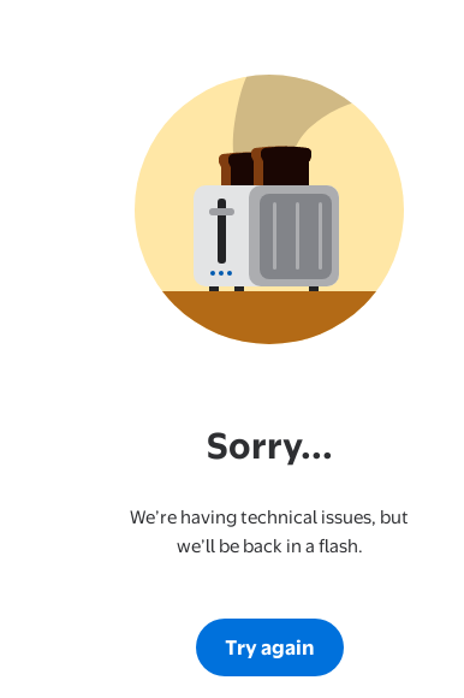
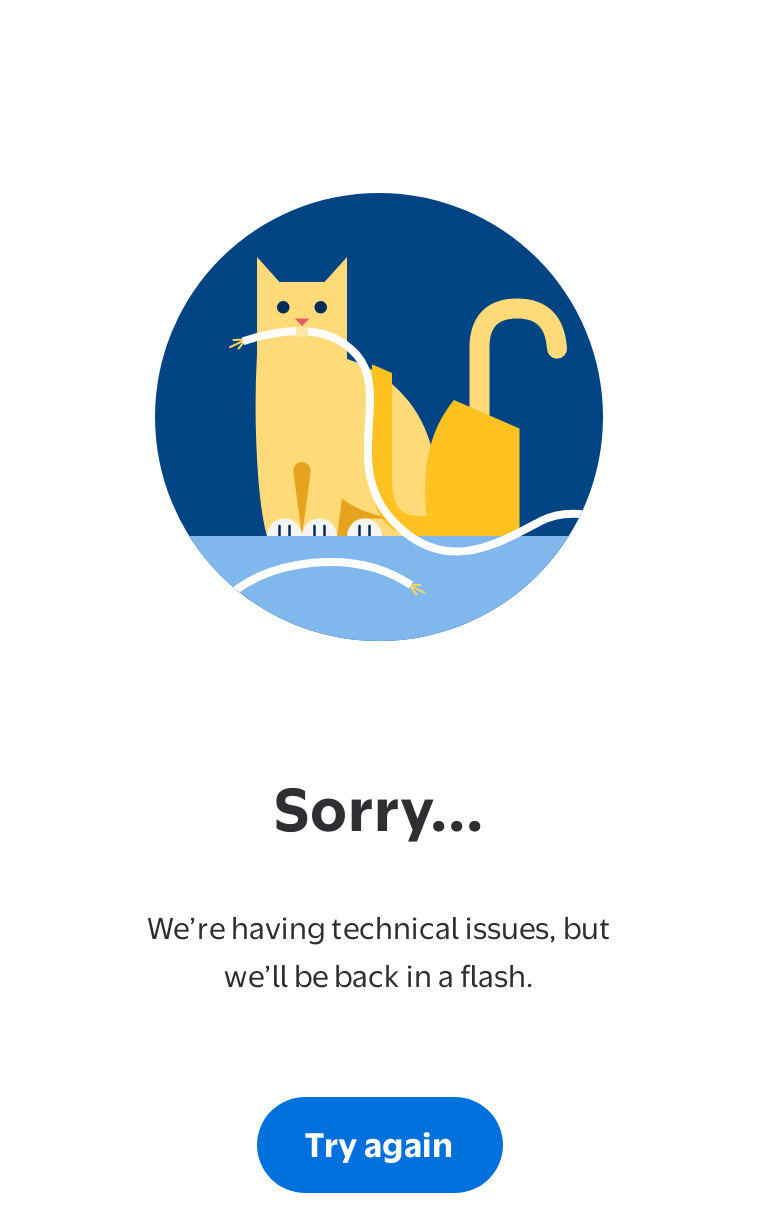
[135,75,404,345] [image] -> [153,191,605,643] [image]

